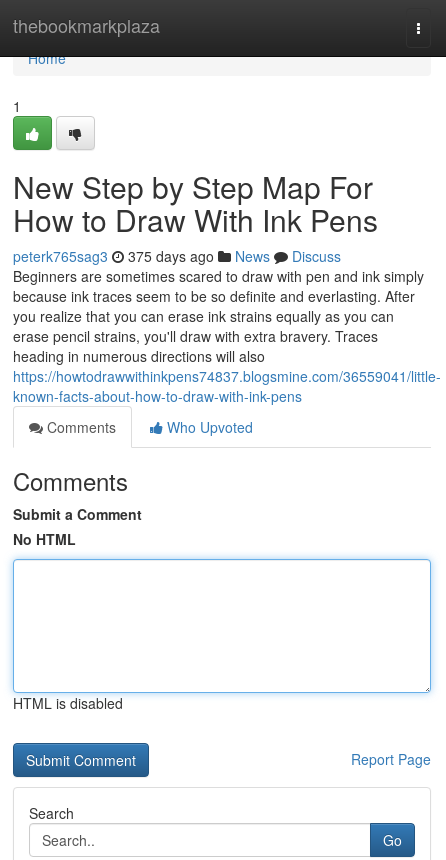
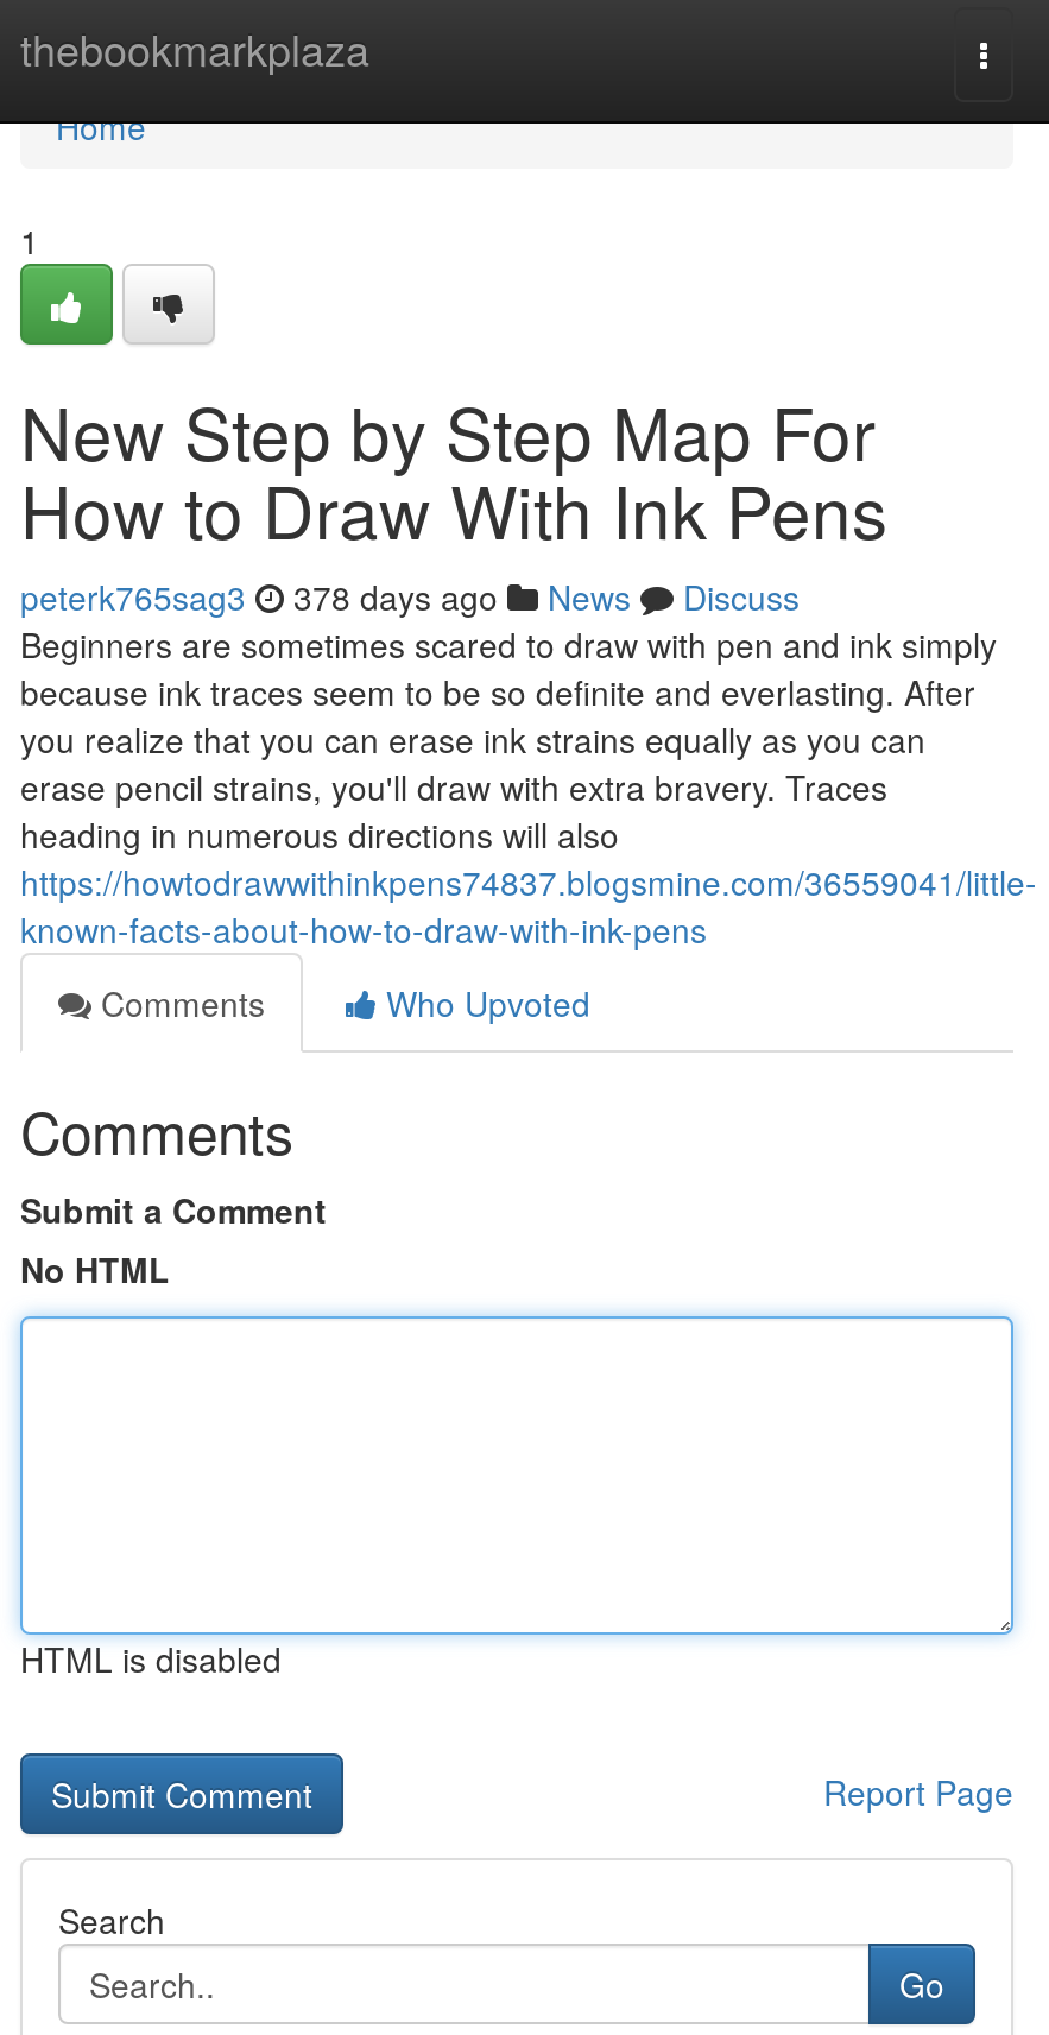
[13,246,341,266] peterk765sag3 375 days ago News Discuss -> [20,573,800,620] peterk765sag3 378 days ago News Discuss

